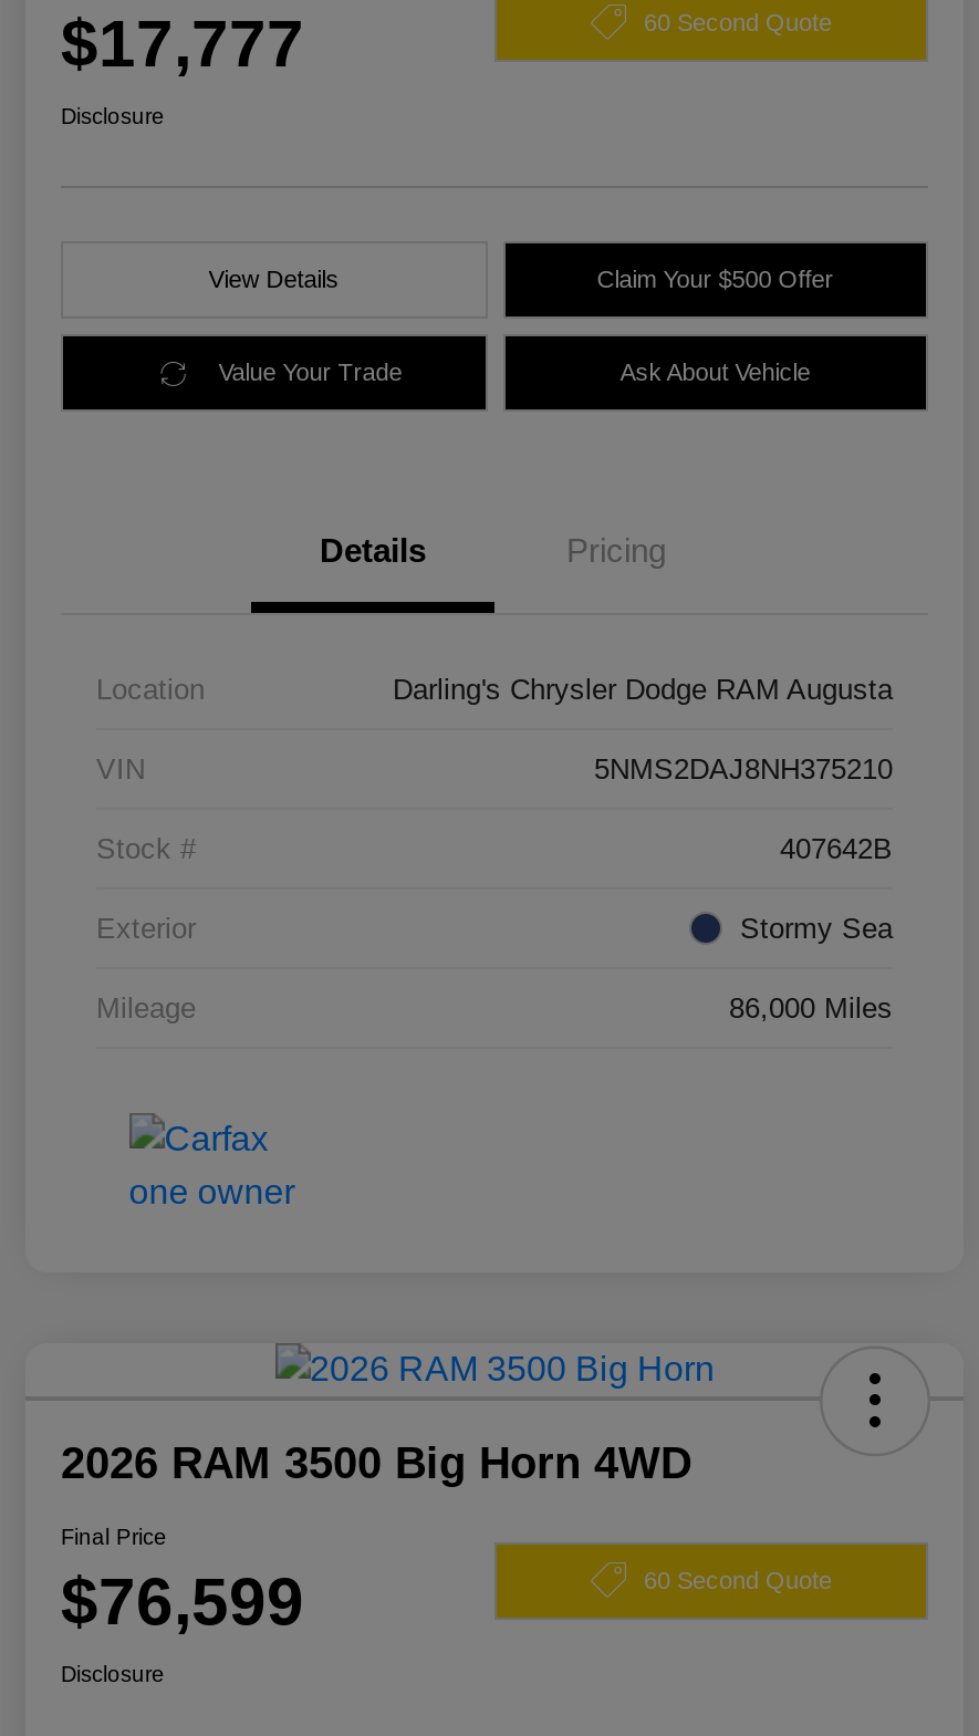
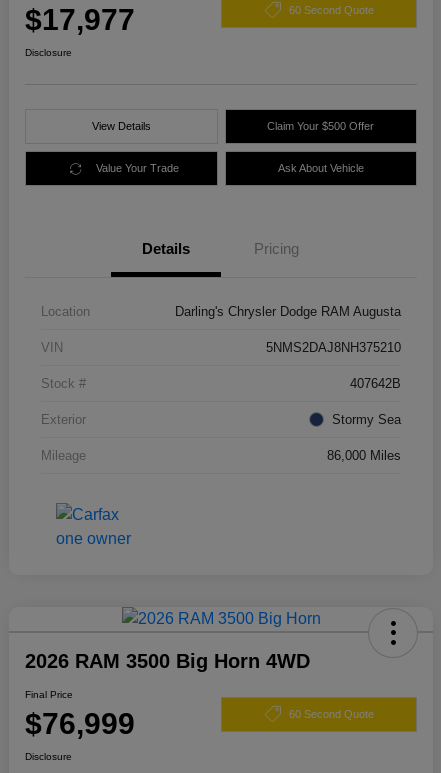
[61,7,304,80] $17,777 -> [25,3,135,36] $17,977
[61,1565,304,1638] $76,599 -> [25,707,135,740] $76,999

